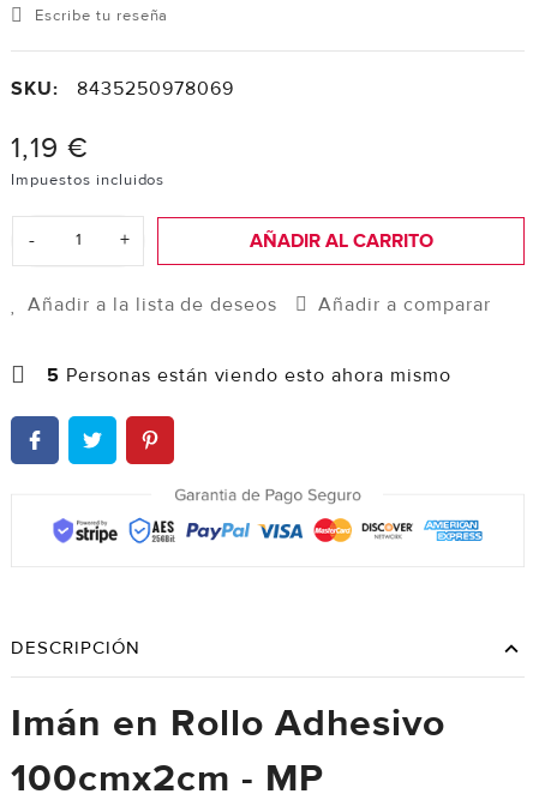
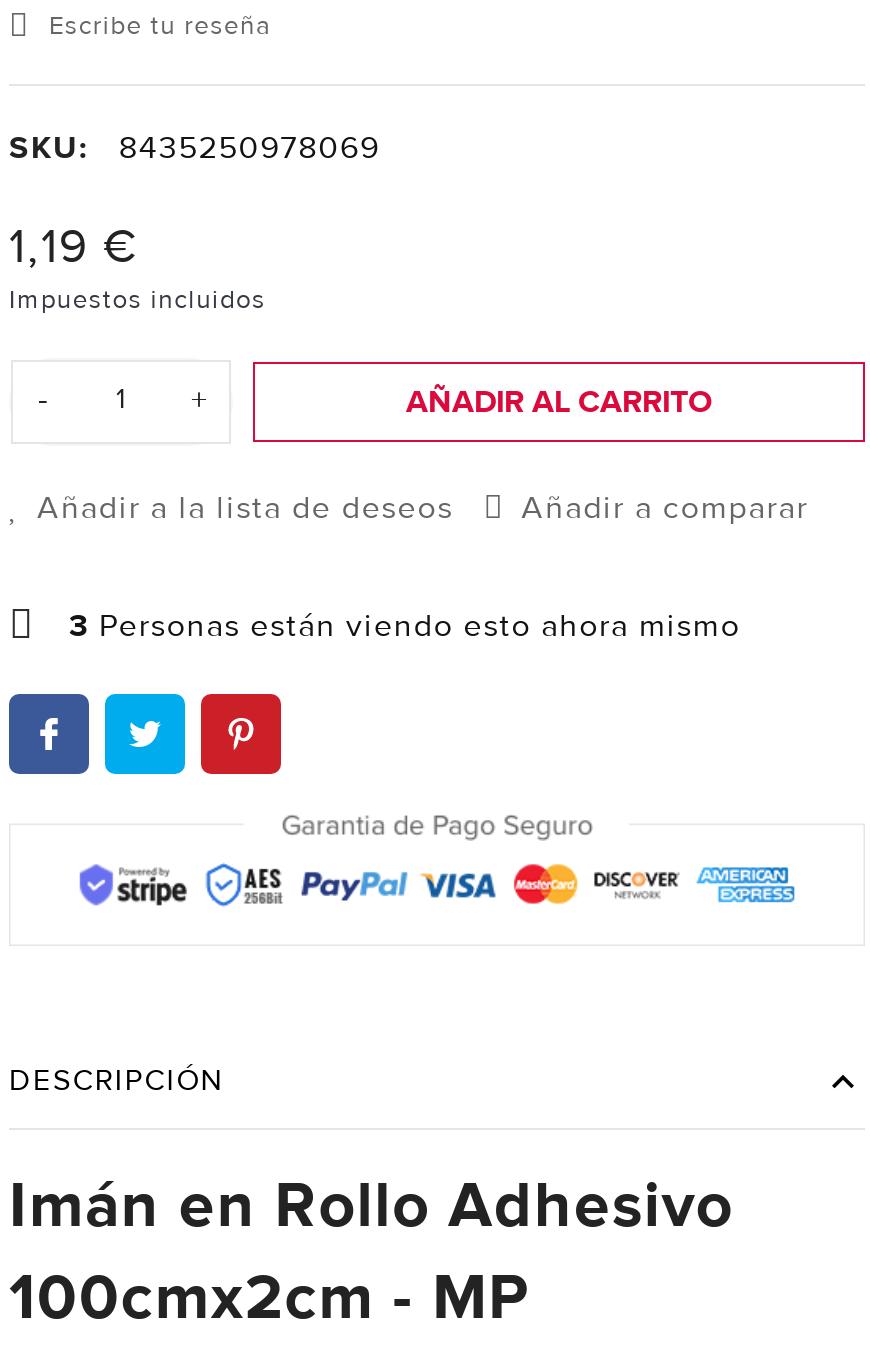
[47,363,451,387] 5 Personas están viendo esto ahora mismo -> [69,605,741,645] 3 Personas están viendo esto ahora mismo

